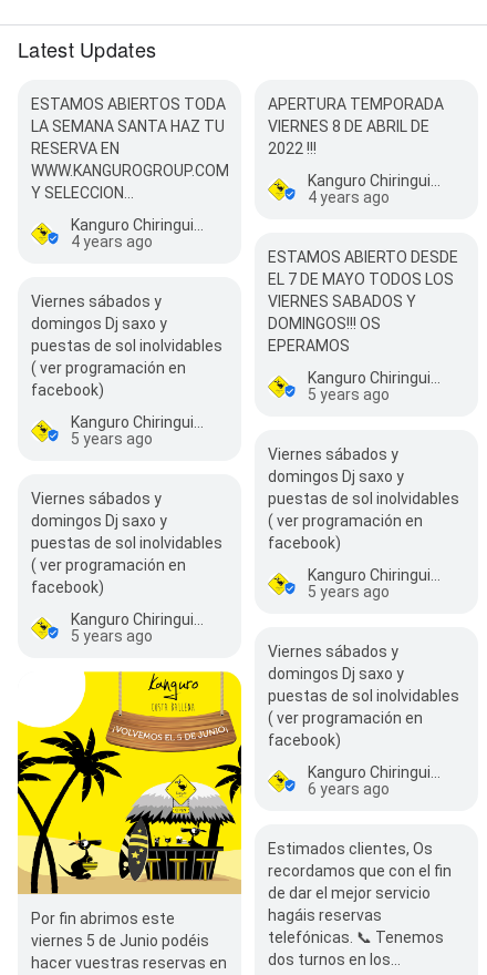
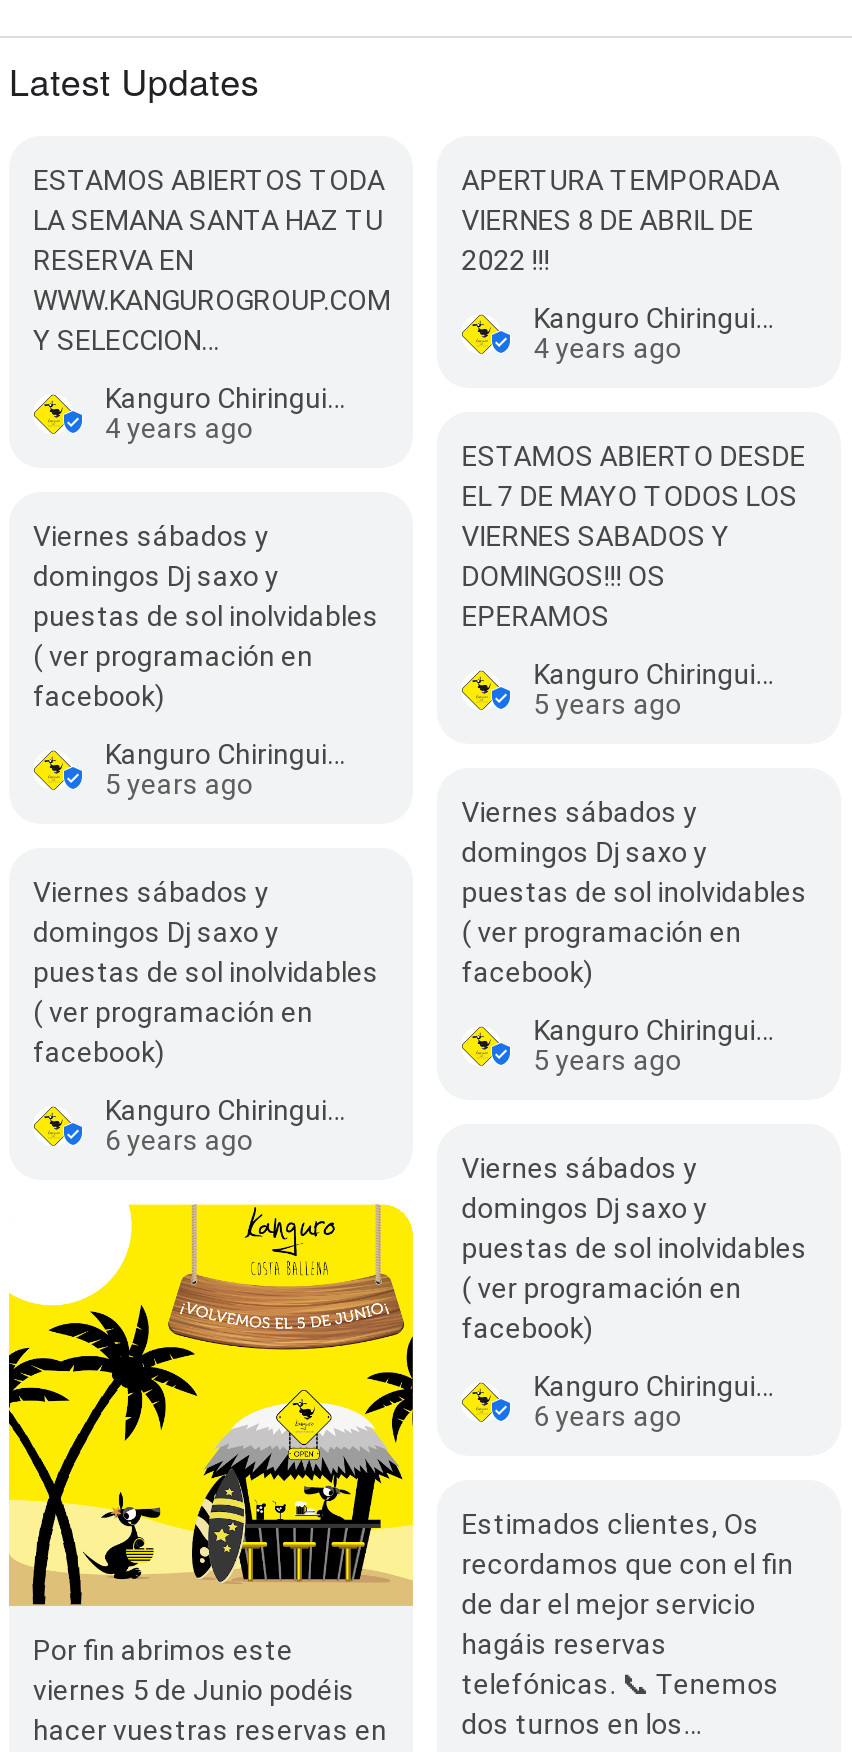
[71,627,153,644] 5 years ago -> [105,1123,253,1155] 6 years ago

